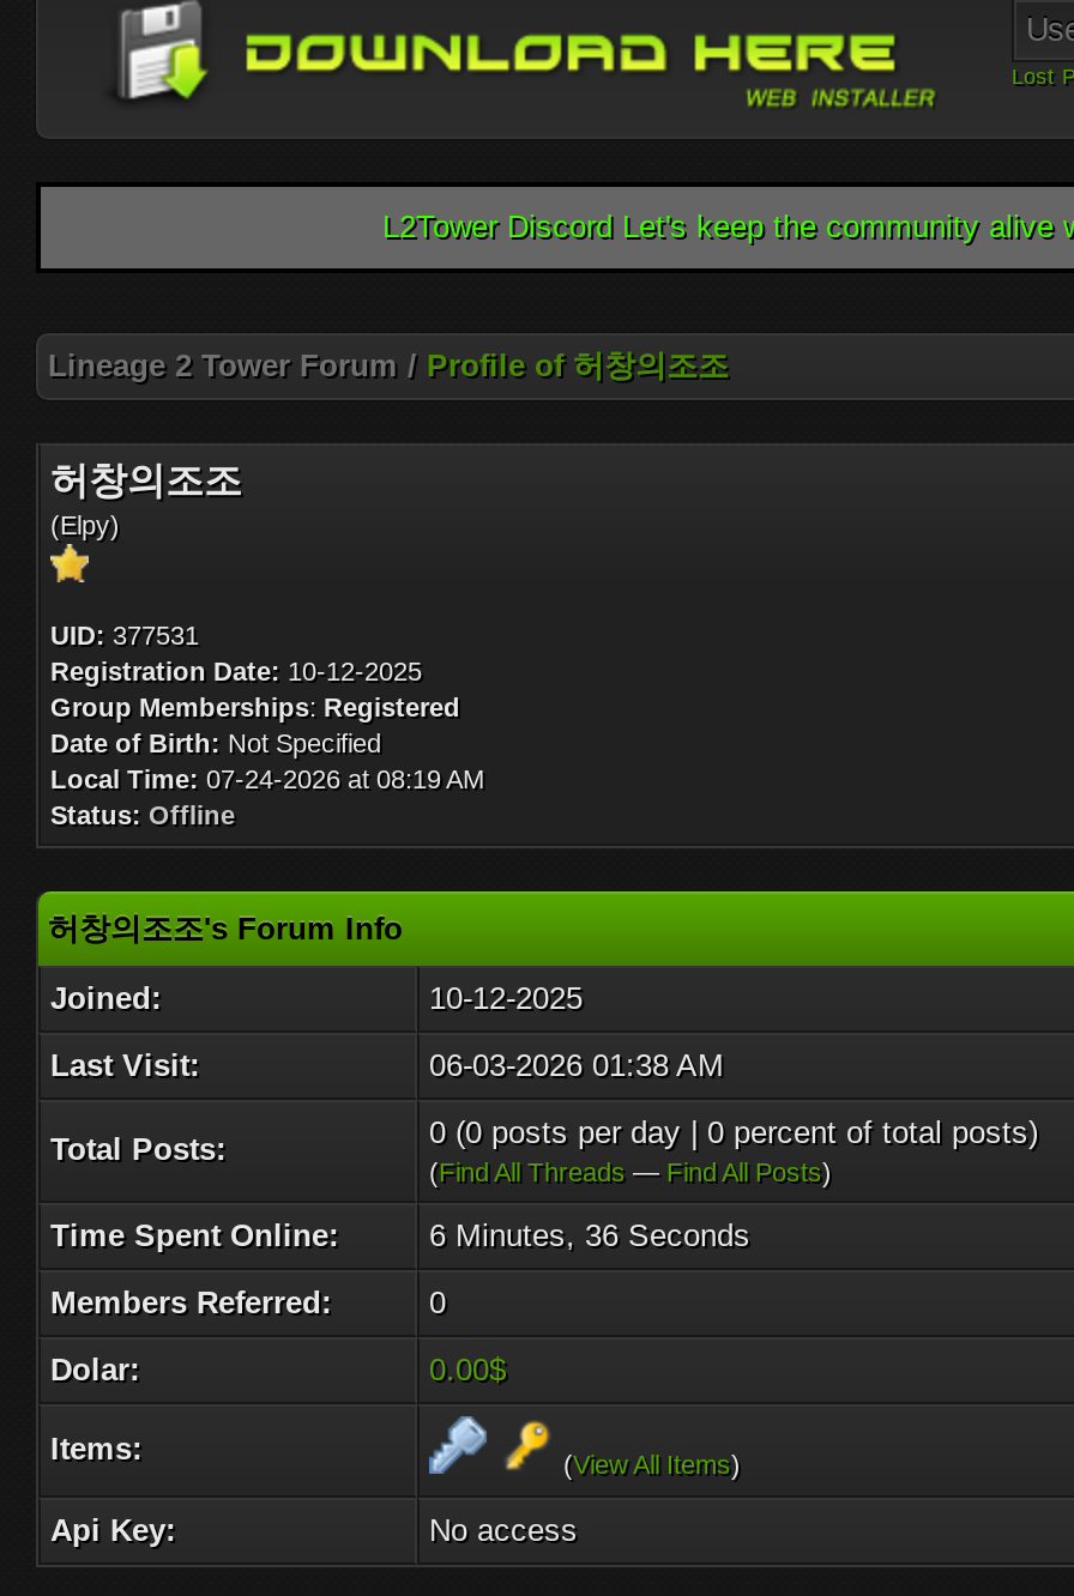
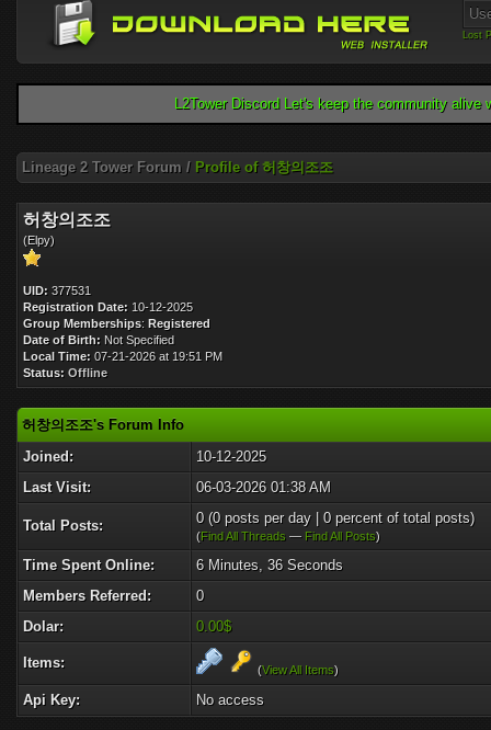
[50,764,484,793] Local Time: 07-24-2026 at 08:19 AM -> [23,350,222,363] Local Time: 07-21-2026 at 19:51 PM

